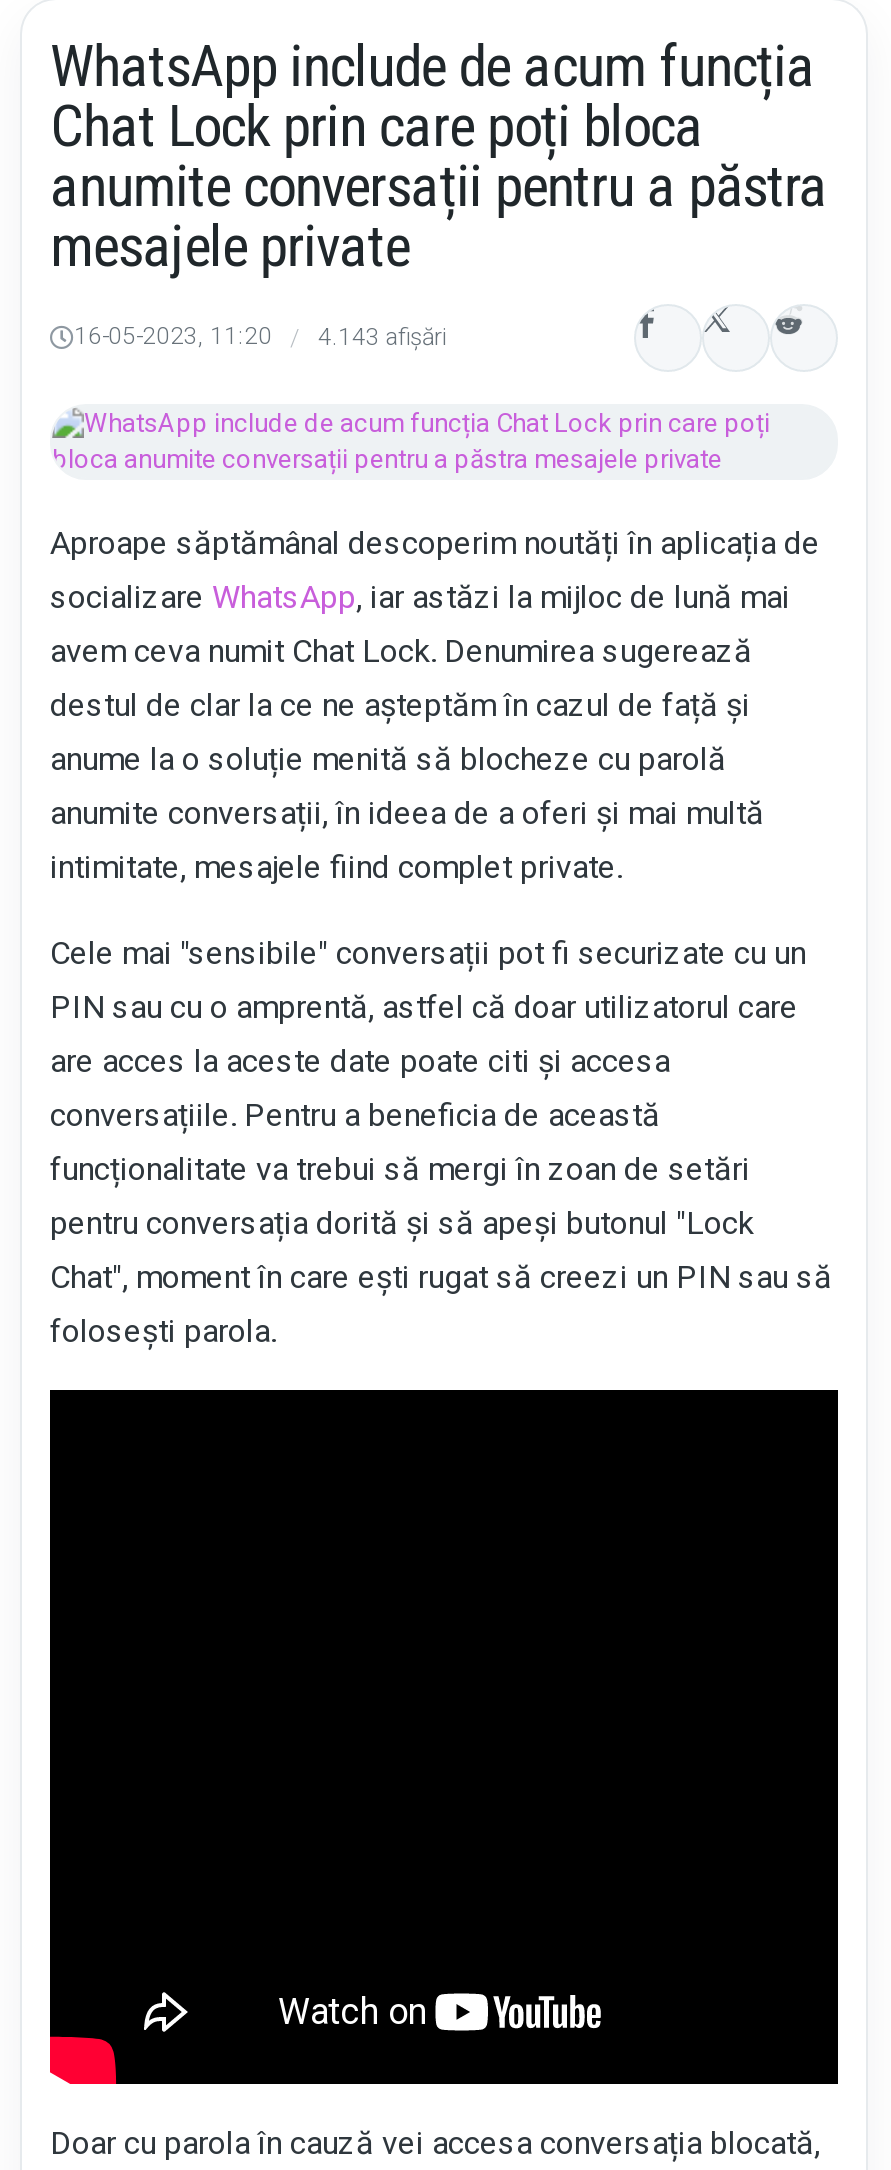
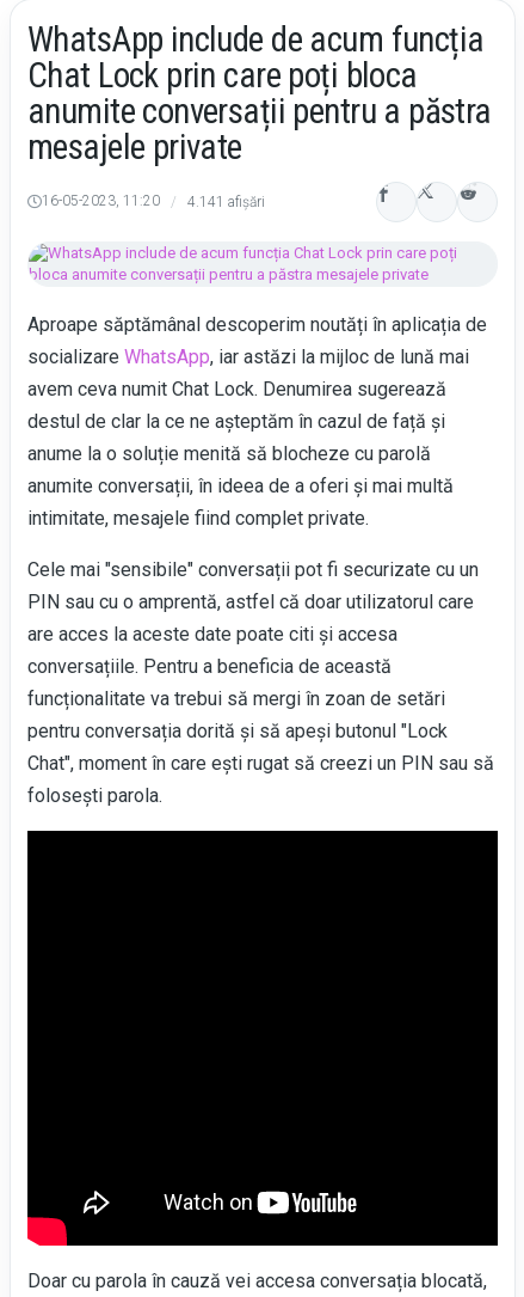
[318,324,448,352] 4.143 afișări -> [187,193,265,210] 4.141 afișări

